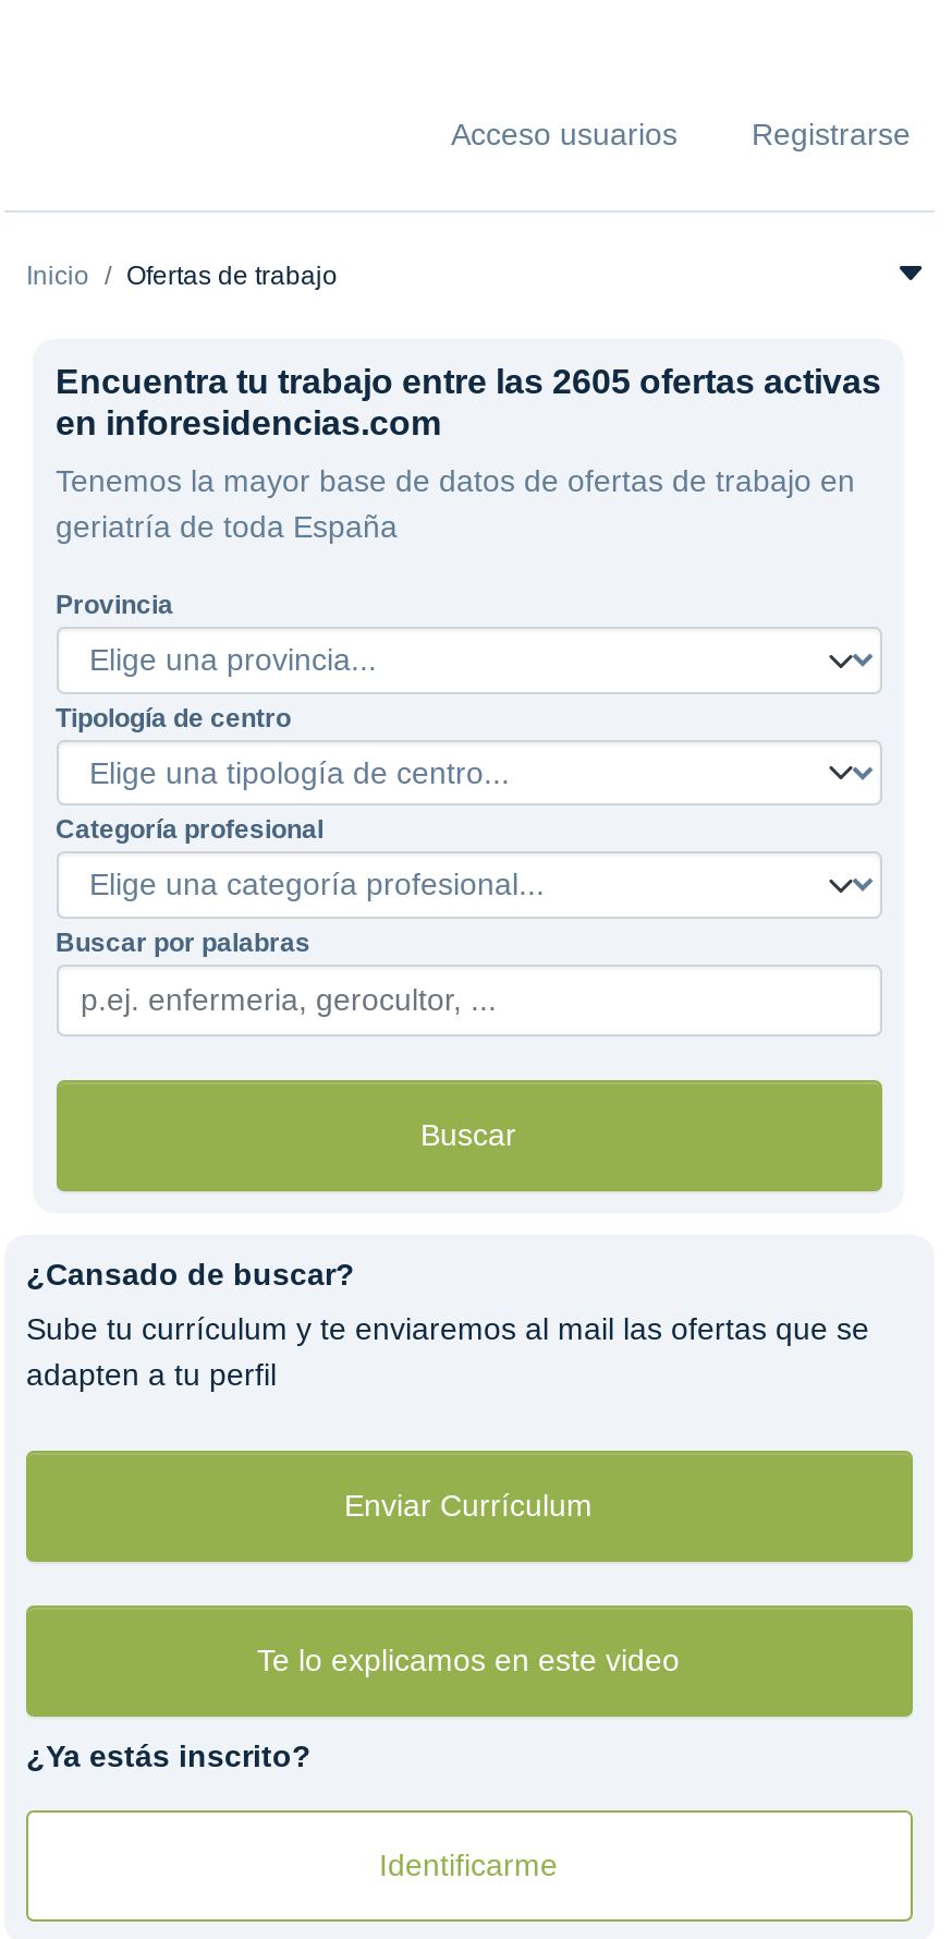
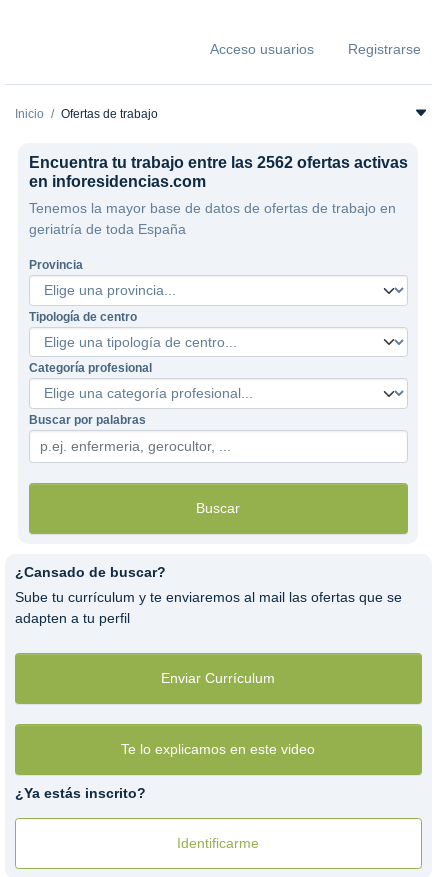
[56,363,881,400] Encuentra tu trabajo entre las 2605 ofertas activas -> [28,154,407,171] Encuentra tu trabajo entre las 2562 ofertas activas

